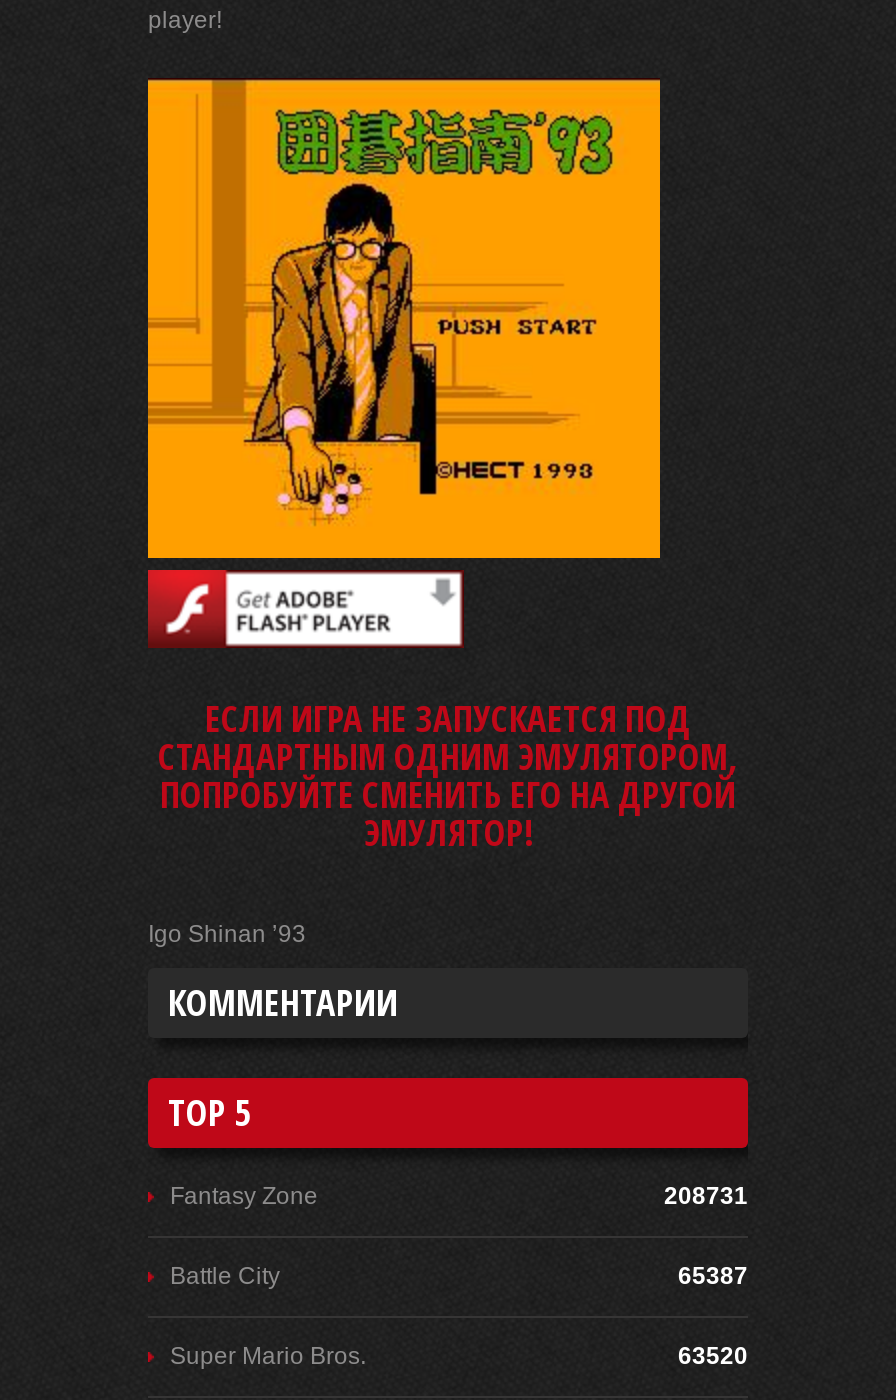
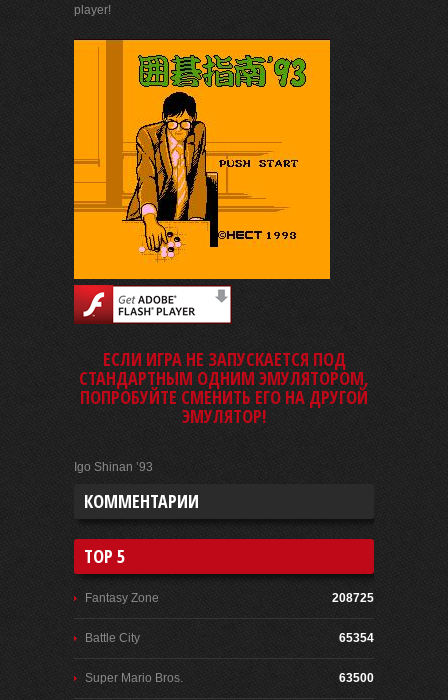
[664,1182,748,1210] 208731 -> [332,591,374,605] 208725
[678,1262,748,1290] 65387 -> [339,631,374,645] 65354
[678,1342,748,1370] 63520 -> [339,671,374,685] 63500

